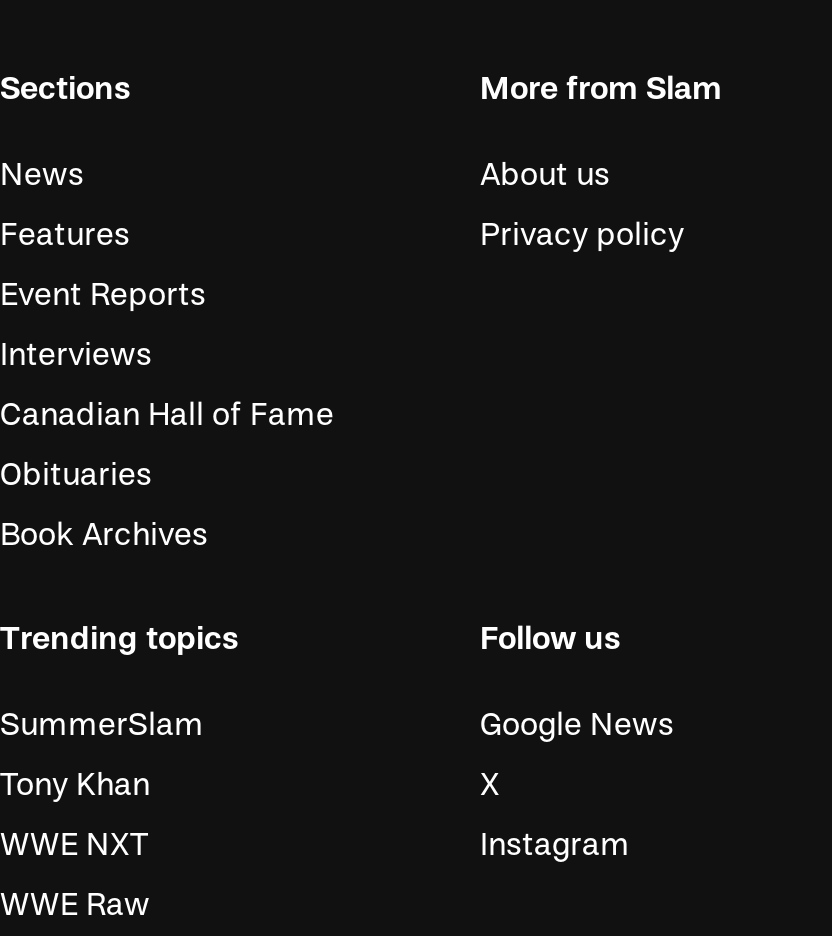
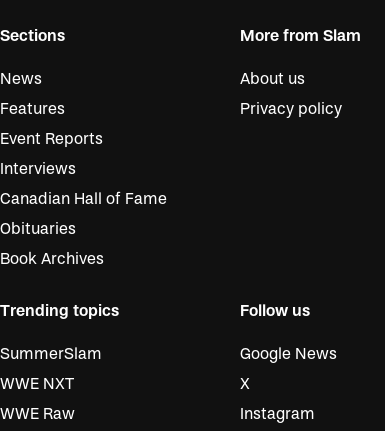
[0,768,150,804] Tony Khan -> none

